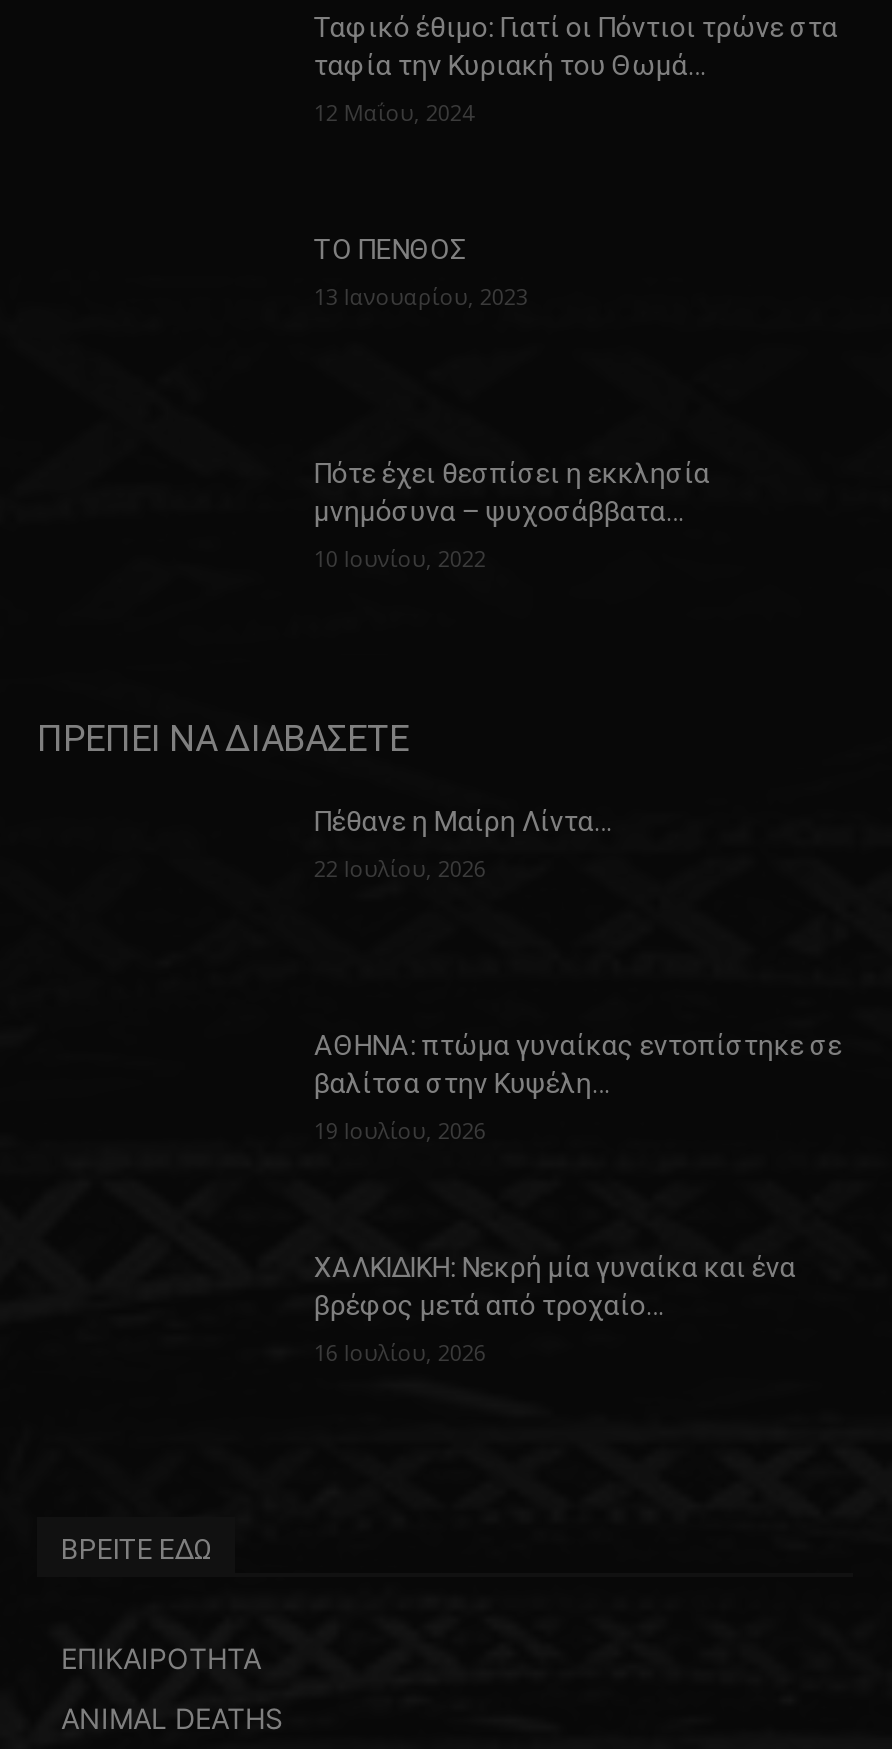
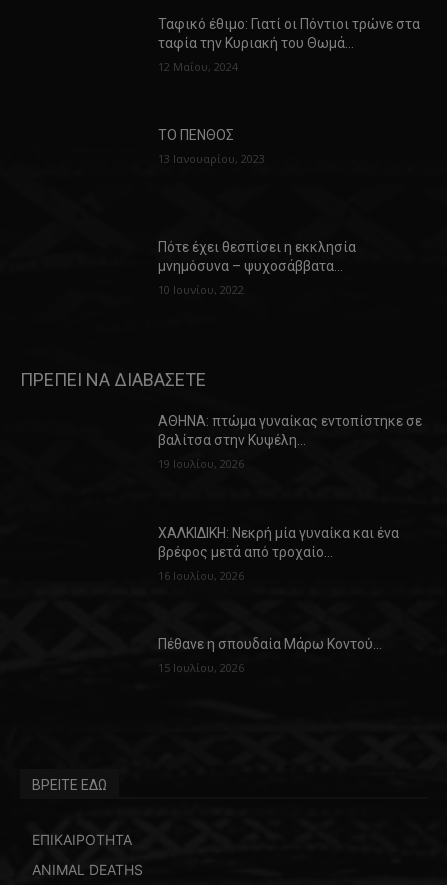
[314,805,612,883] Πέθανε η Μαίρη Λίντα… | 22 Ιουλίου, 2026 -> none
moved [314,1028,842,1367] -> [158,413,422,582]: ΑΘΗΝΑ: πτώμα γυναίκας εντοπίστηκε σε | βαλίτσα στην Κυψέλη… | 19 Ιουλίου, 2026 | ΧΑΛΚΙΔΙΚΗ: Νεκρή μία γυναίκα και ένα | βρέφος μετά από τροχαίο… | 16 Ιουλίου, 2026
none -> [158,636,382,675] Πέθανε η σπουδαία Μάρω Κοντού… | 15 Ιουλίου, 2026

